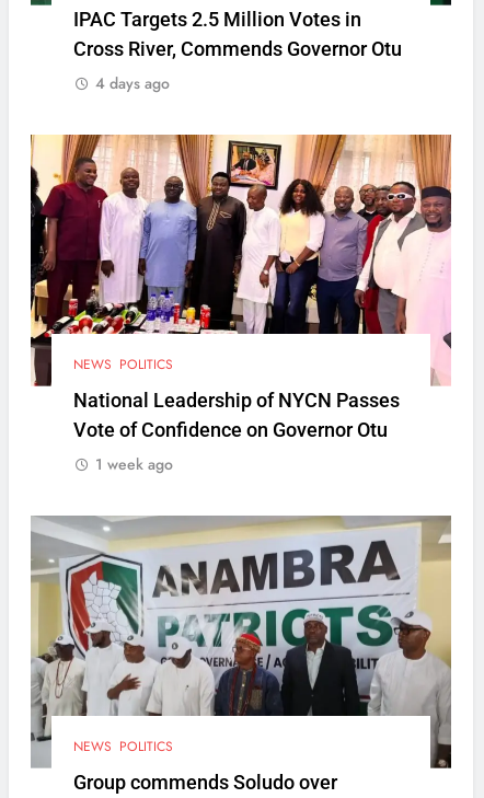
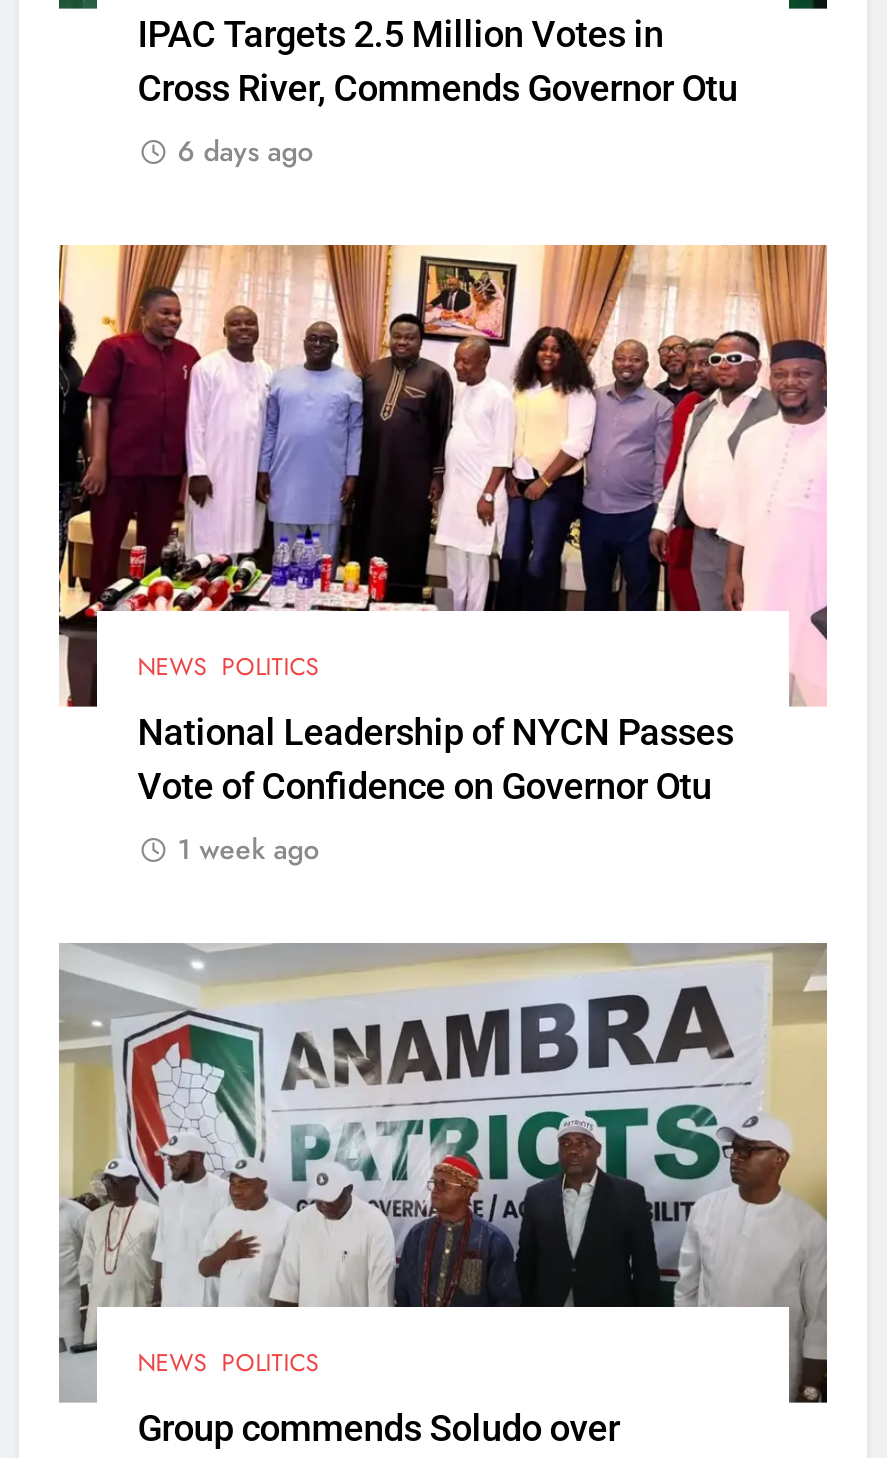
[95,72,170,94] 4 days ago -> [177,132,313,172] 6 days ago

